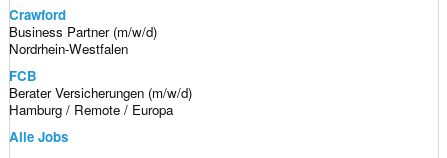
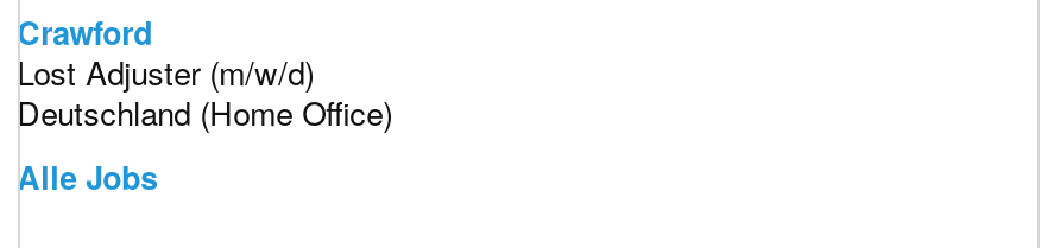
[9,22,192,119] Business Partner (m/w/d) | Nordrhein-Westfalen | FCB | Berater Versicherungen (m/w/d) | Hamburg / Remote / Europa -> [17,51,392,136] Lost Adjuster (m/w/d) | Deutschland (Home Office)

